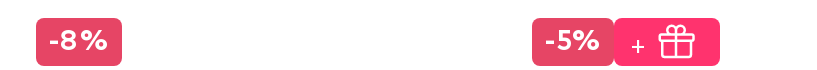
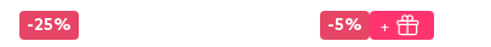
[48,28,110,56] -8% -> [27,17,72,34] -25%

